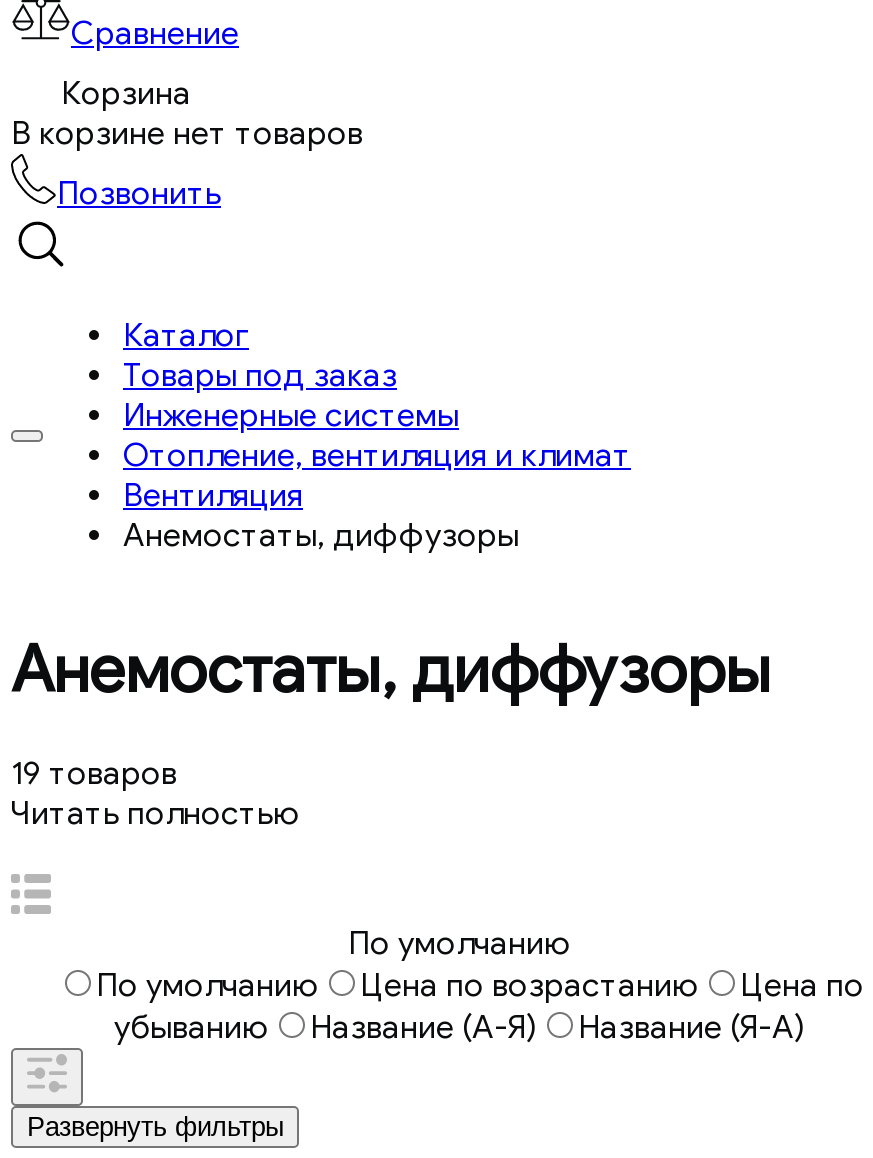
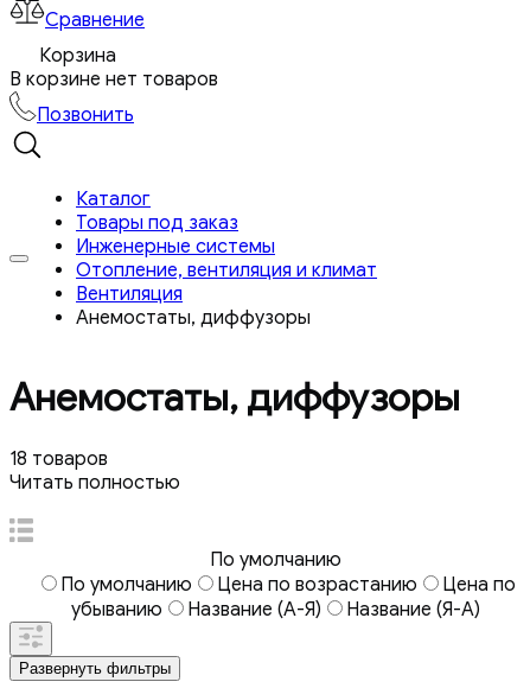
[11,754,177,794] 19 товаров -> [9,447,108,471] 18 товаров

